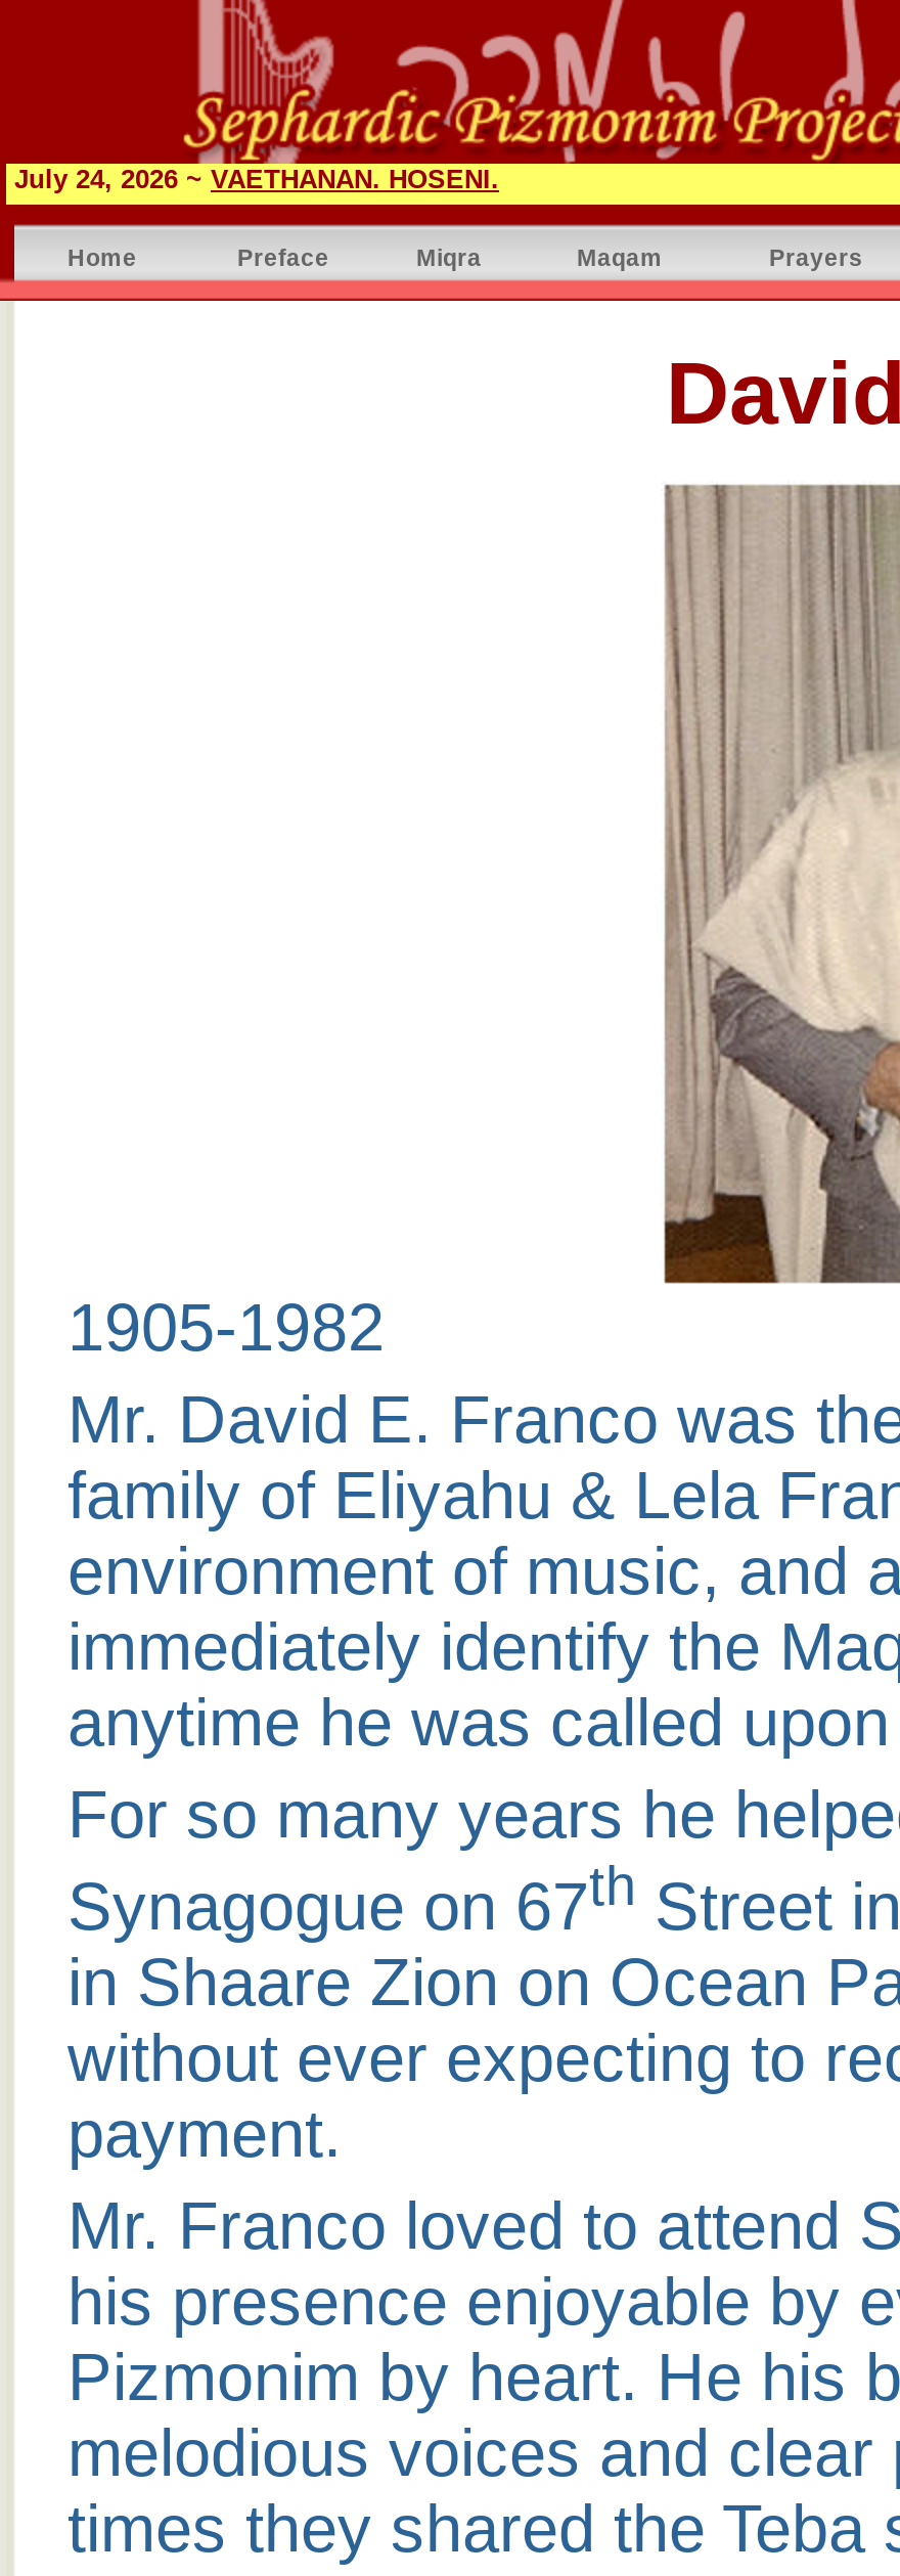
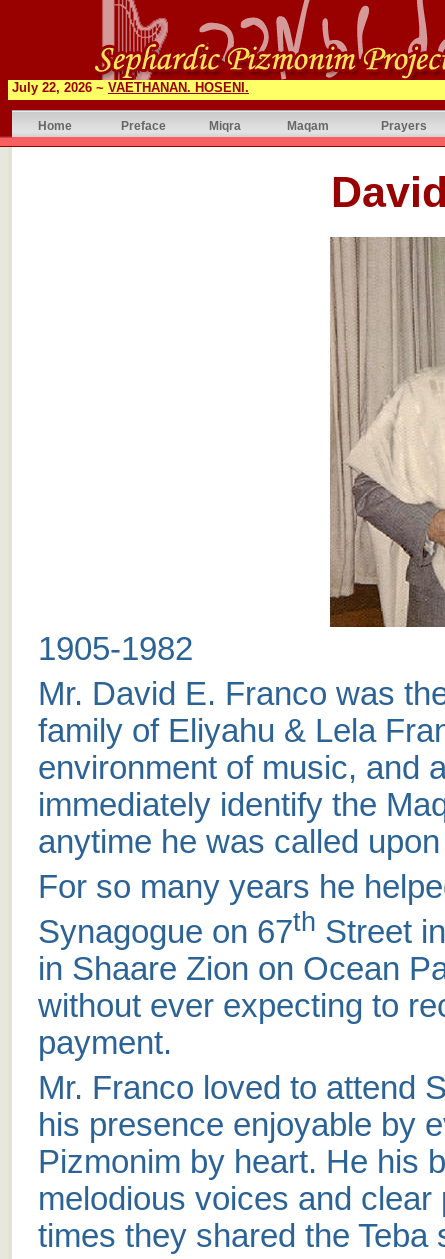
[14,164,499,194] July 24, 2026 ~VAETHANAN. HOSENI. -> [12,80,249,95] July 22, 2026 ~VAETHANAN. HOSENI.

